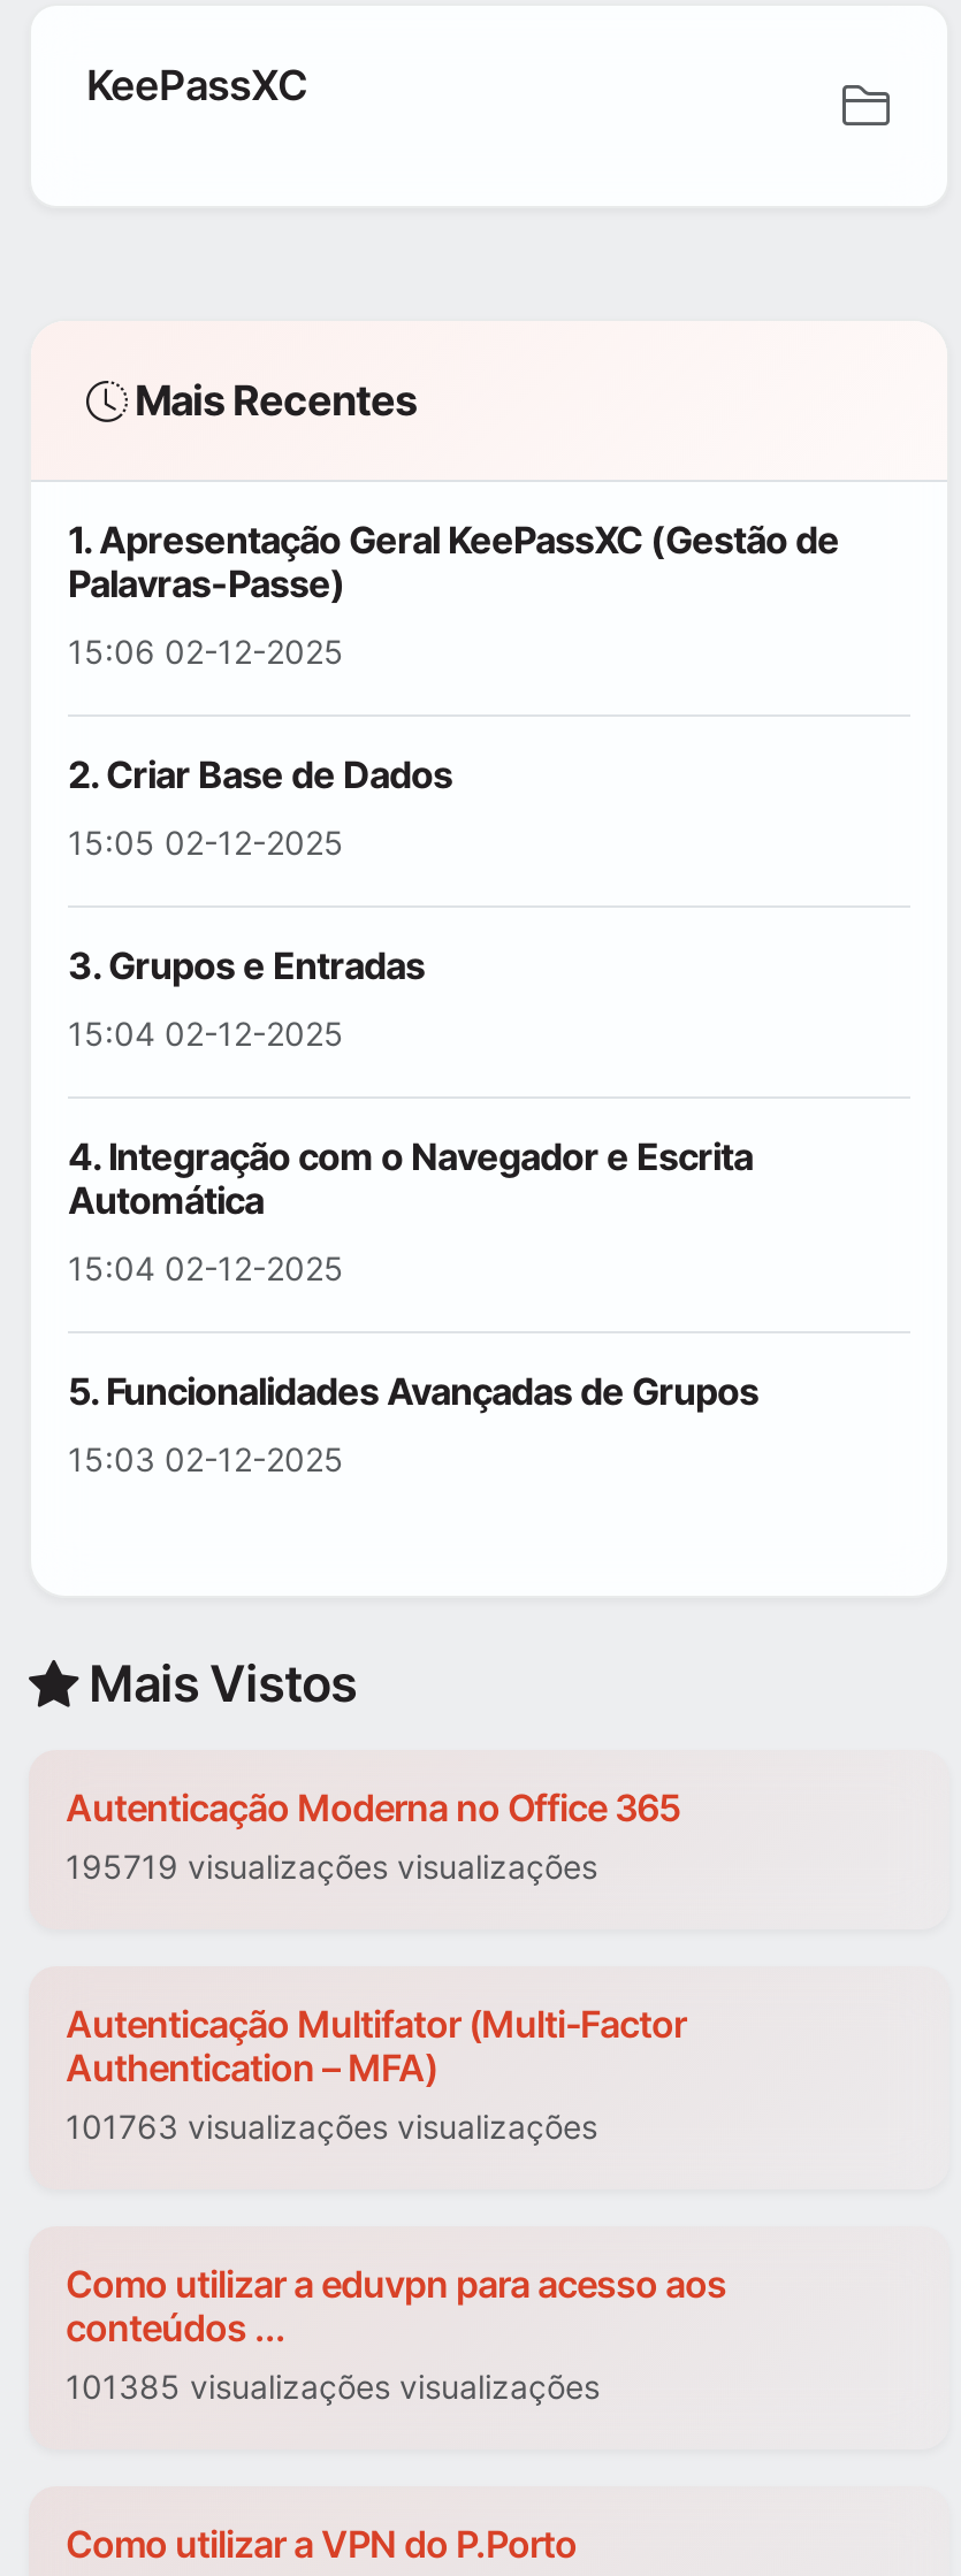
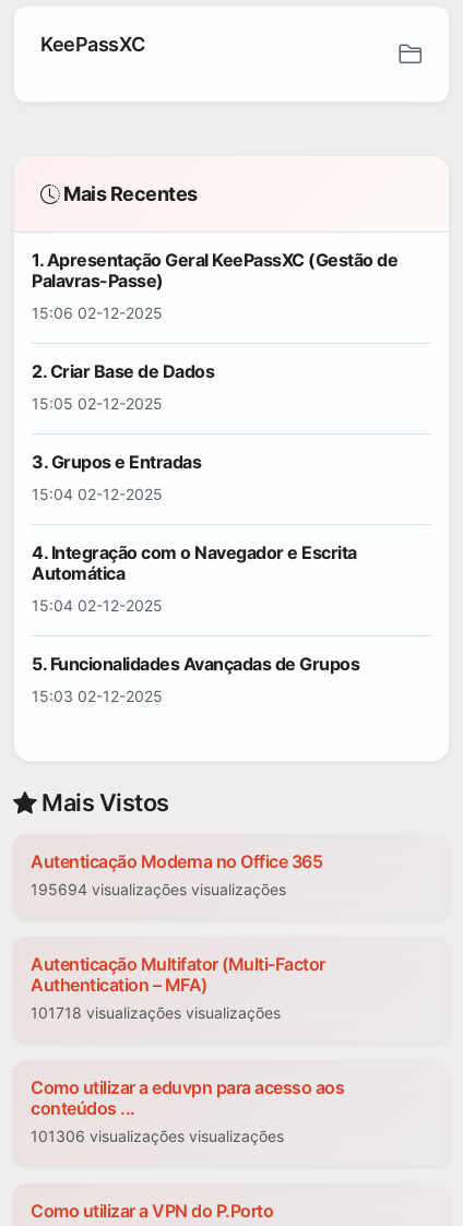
[66,1848,597,1887] 195719 visualizações visualizações -> [31,880,286,899] 195694 visualizações visualizações
[66,2108,597,2147] 101763 visualizações visualizações -> [31,1004,281,1022] 101718 visualizações visualizações
[66,2368,600,2407] 101385 visualizações visualizações -> [31,1127,284,1146] 101306 visualizações visualizações

